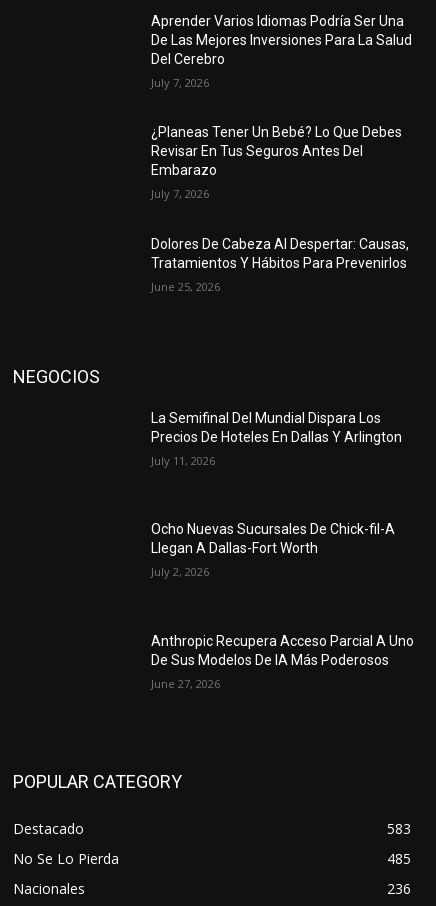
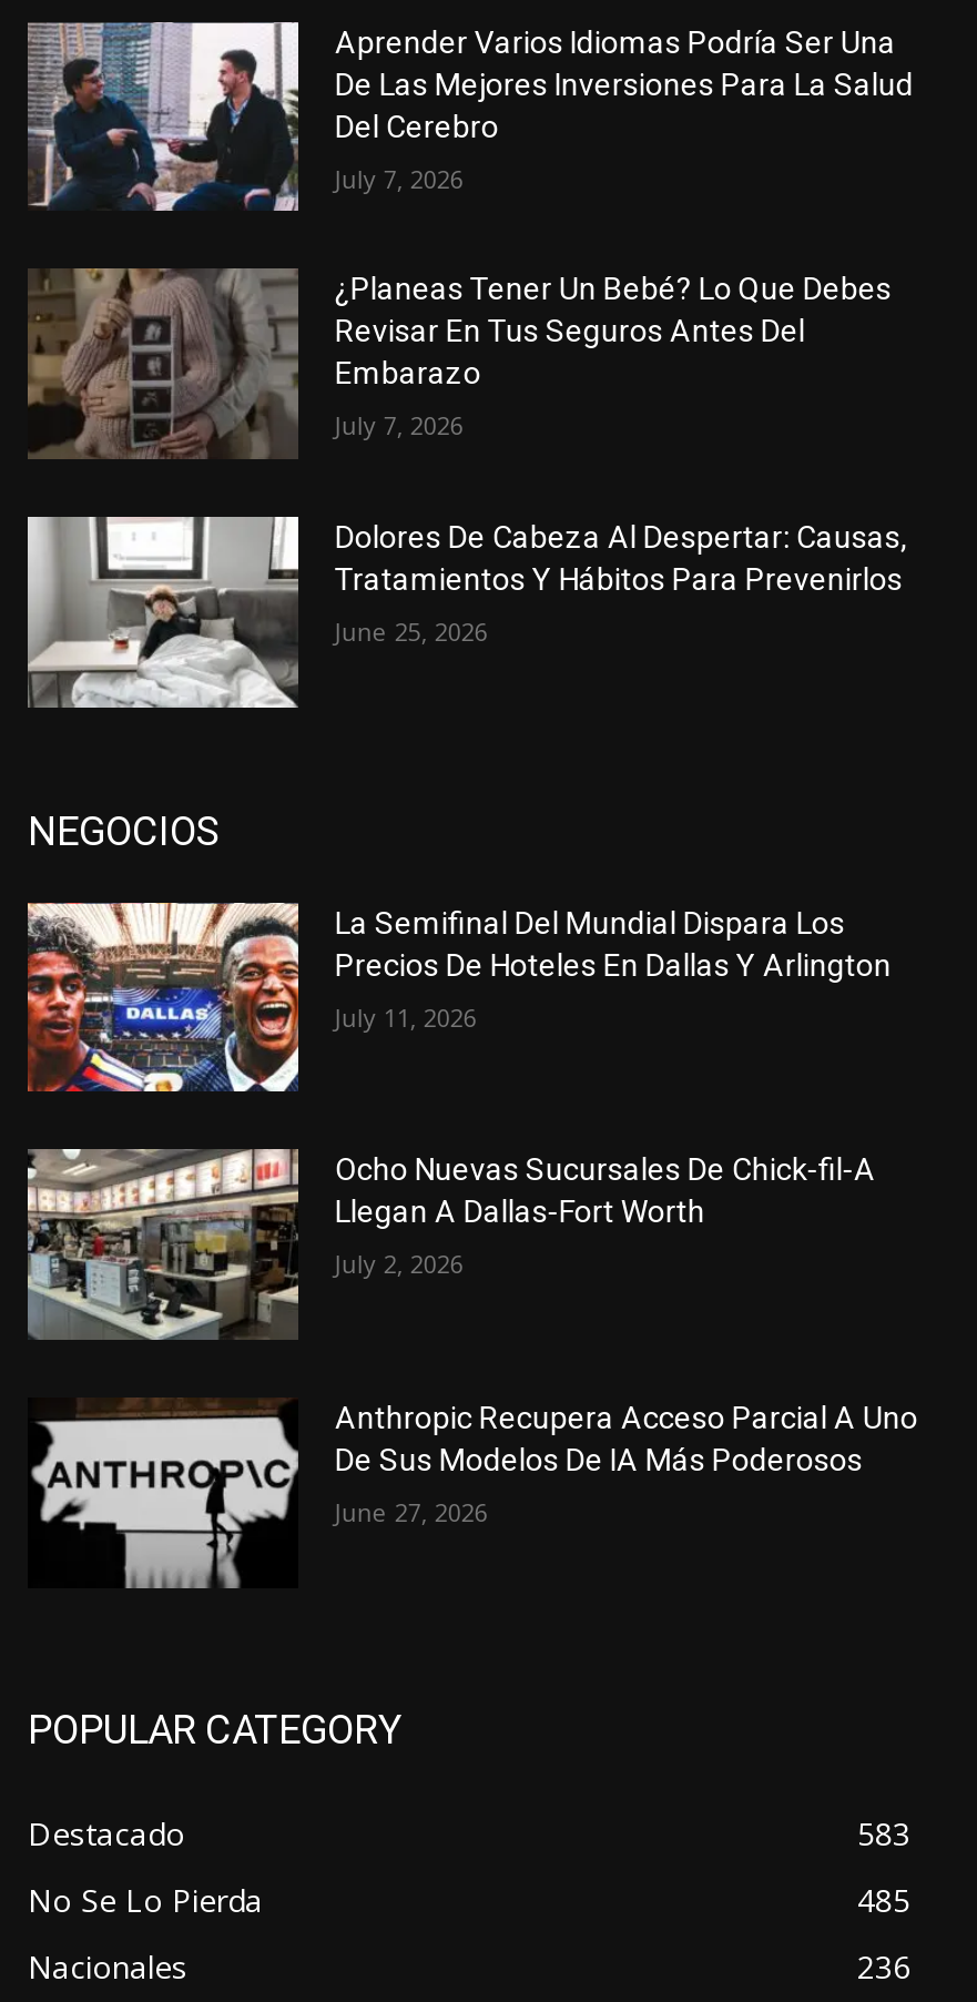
none -> [26,20,301,213] [image]
none -> [26,266,301,461] [image]
none -> [26,515,301,710] [image]
none -> [26,901,301,1094] [image]
none -> [26,1147,301,1342] [image]
none -> [30,1398,301,1591] [image]

